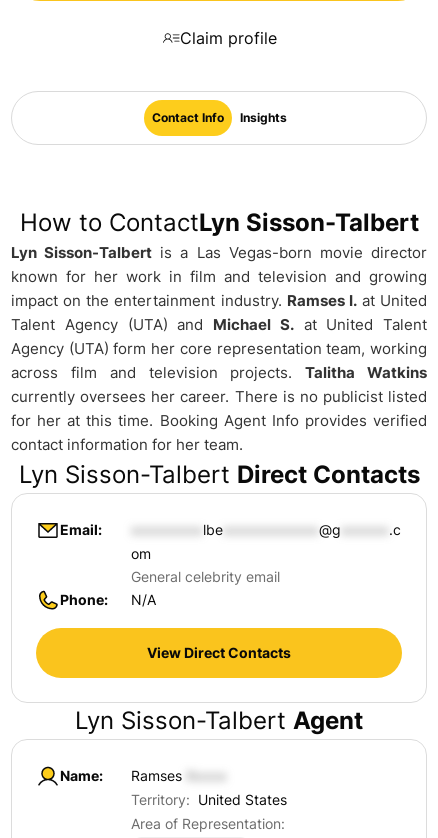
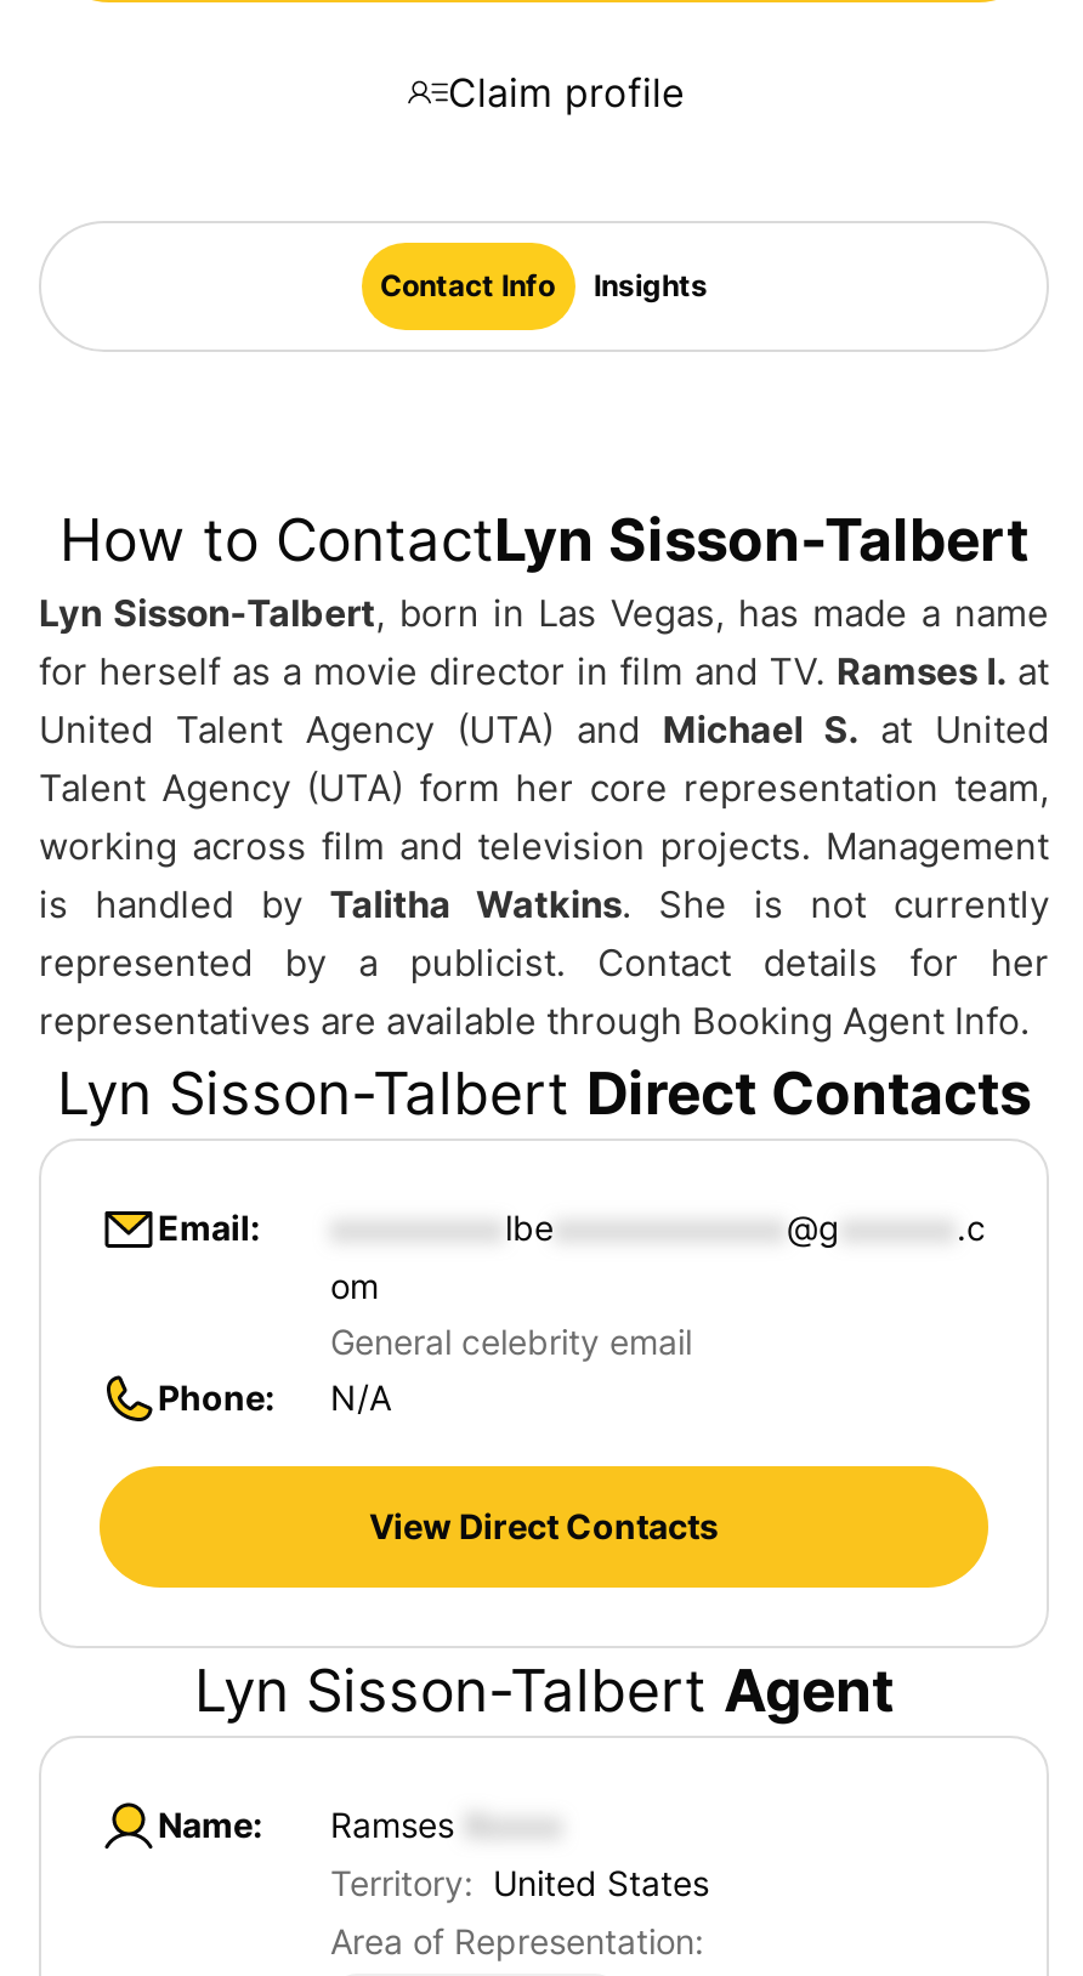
[11,243,427,454] Lyn Sisson-Talbert is a Las Vegas-born movie director | known for her work in film and television and growing | impact on the entertainment industry. Ramses I. at United | Talent Agency (UTA) and Michael S. at United Talent | Agency (UTA) form her core representation team, working | across film and television projects. Talitha Watkins | currently oversees her career. There is no publicist listed | for her at this time. Booking Agent Info provides verified | contact information for her team. -> [39,590,1049,1044] Lyn Sisson-Talbert, born in Las Vegas, has made a name | for herself as a movie director in film and TV. Ramses I. at | United Talent Agency (UTA) and Michael S. at United | Talent Agency (UTA) form her core representation team, | working across film and television projects. Management | is handled by Talitha Watkins. She is not currently | represented by a publicist. Contact details for her | representatives are available through Booking Agent Info.

